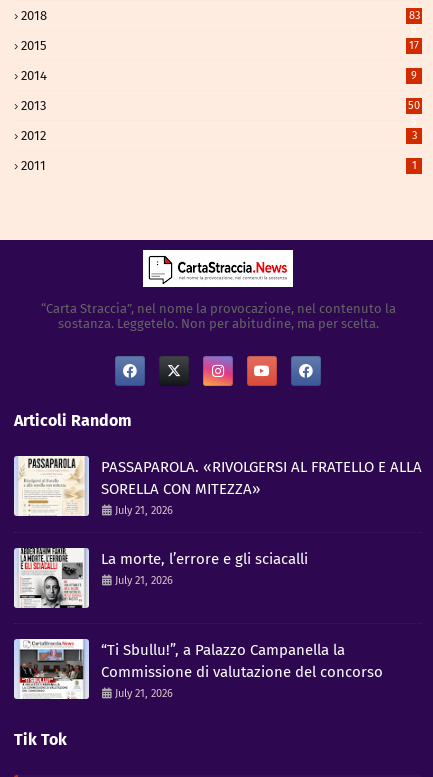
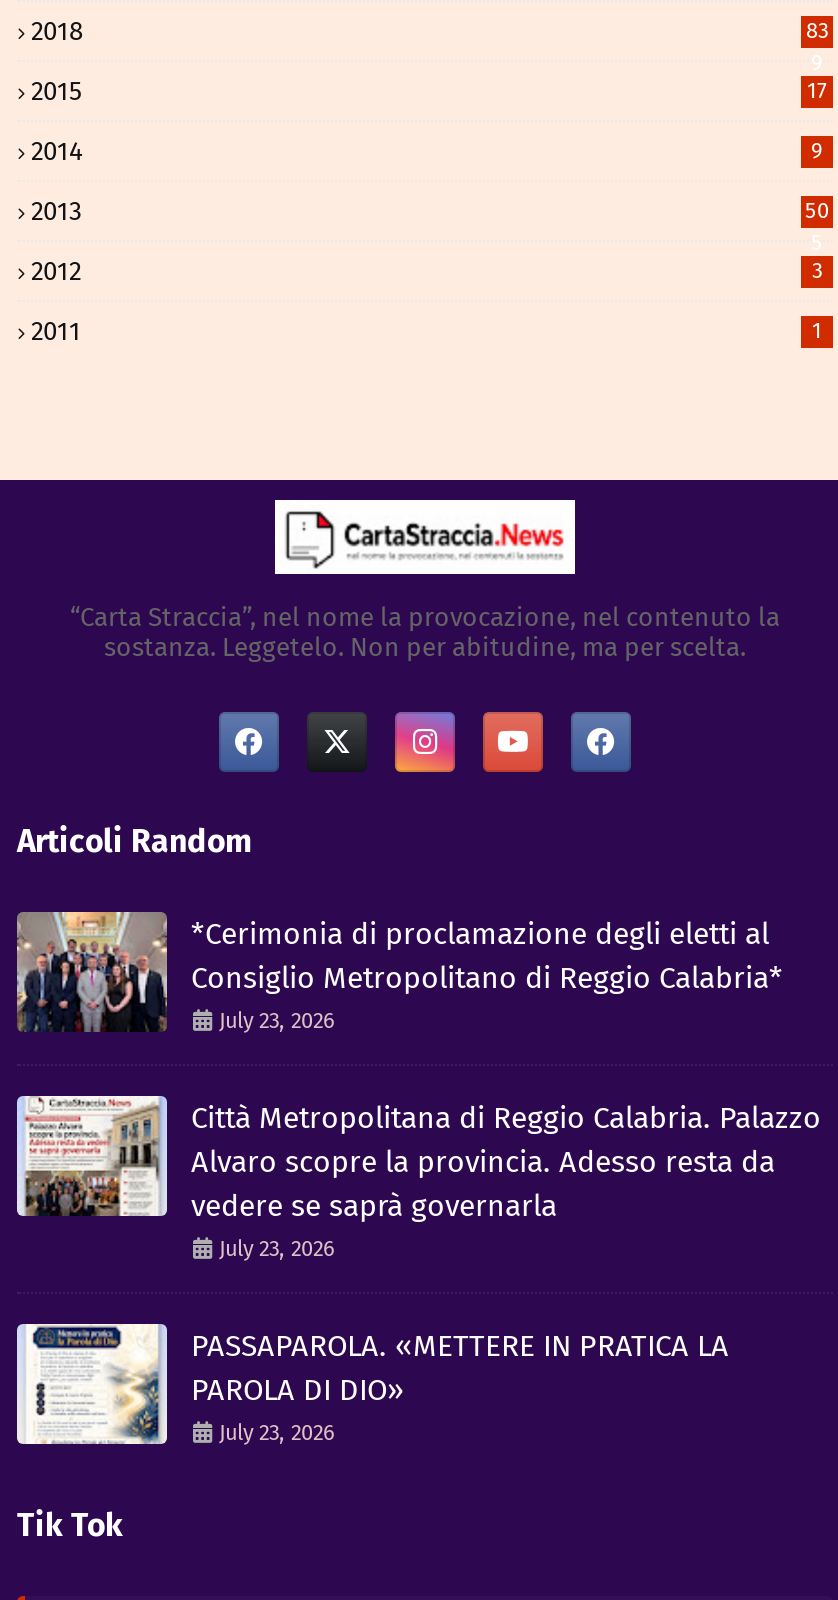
[13,455,422,517] [image] | PASSAPAROLA. «RIVOLGERSI AL FRATELLO E ALLA | SORELLA CON MITEZZA» | July 21, 2026 -> [15,910,783,1034] [image] | *Cerimonia di proclamazione degli eletti al | Consiglio Metropolitano di Reggio Calabria* | July 23, 2026
[18,548,308,609] [image] | La morte, l’errore e gli sciacalli | July 21, 2026 -> [23,1094,821,1262] [image] | Città Metropolitana di Reggio Calabria. Palazzo | Alvaro scopre la provincia. Adesso resta da | vedere se saprà governarla | July 23, 2026
[18,639,383,700] [image] | “Ti Sbullu!”, a Palazzo Campanella la | Commissione di valutazione del concorso | July 21, 2026 -> [27,1324,729,1446] [image] | PASSAPAROLA. «METTERE IN PRATICA LA | PAROLA DI DIO» | July 23, 2026

